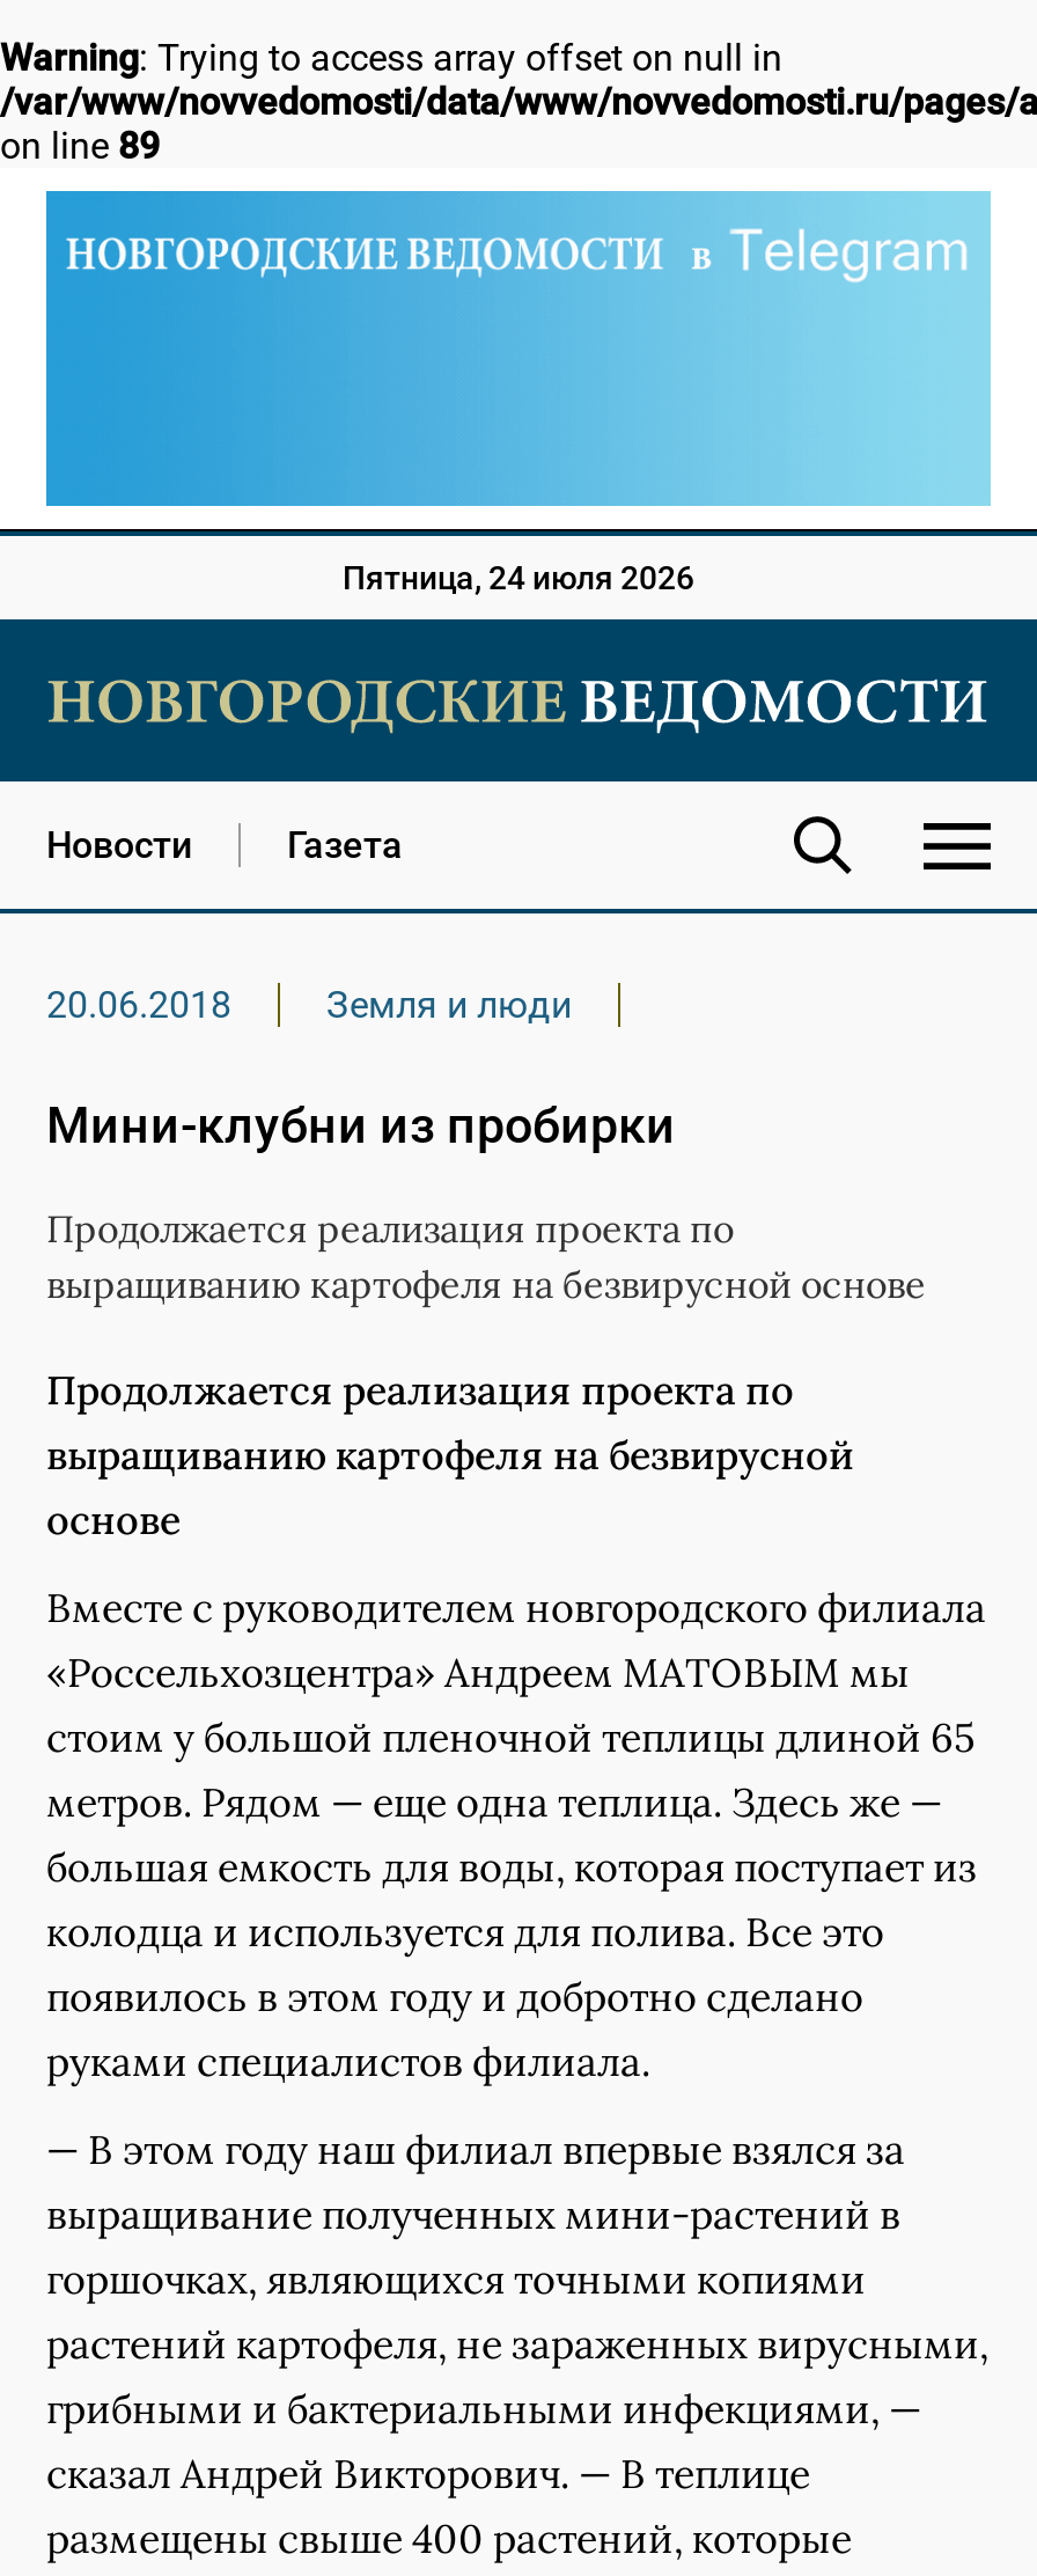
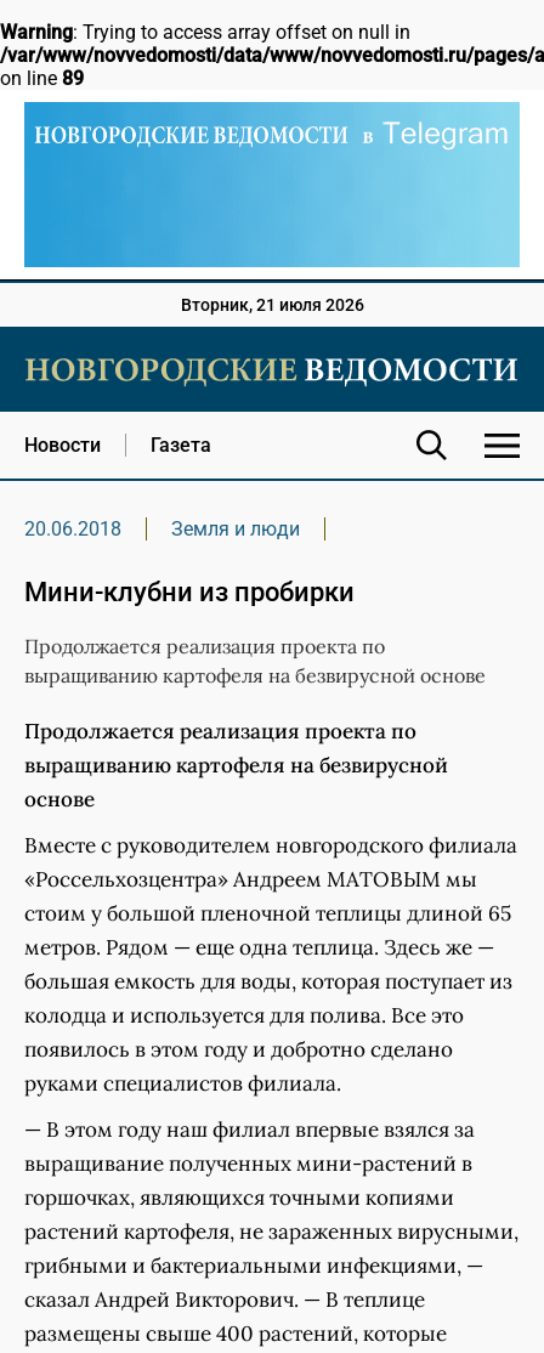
[343,560,694,597] Пятница, 24 июля 2026 -> [180,295,364,315] Вторник, 21 июля 2026

